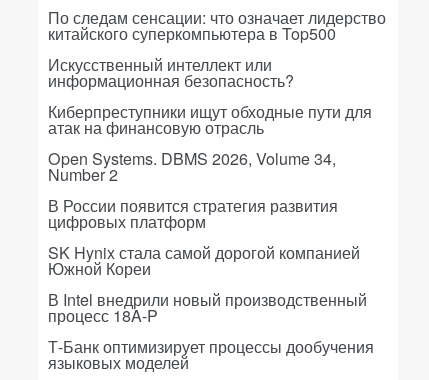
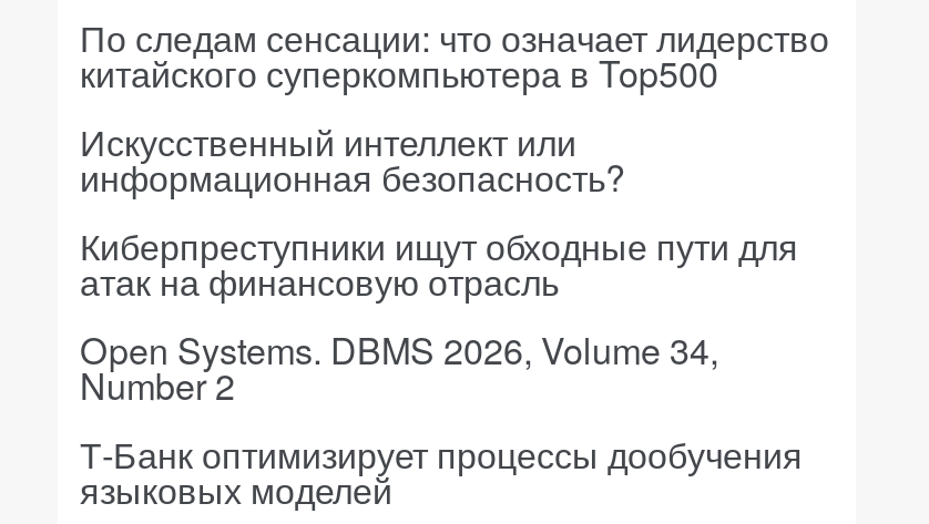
[48,194,367,327] В России появится стратегия развития | цифровых платформ | SK Hynix стала самой дорогой компанией | Южной Кореи | В Intel внедрили новый производственный | процесс 18A-P -> none

